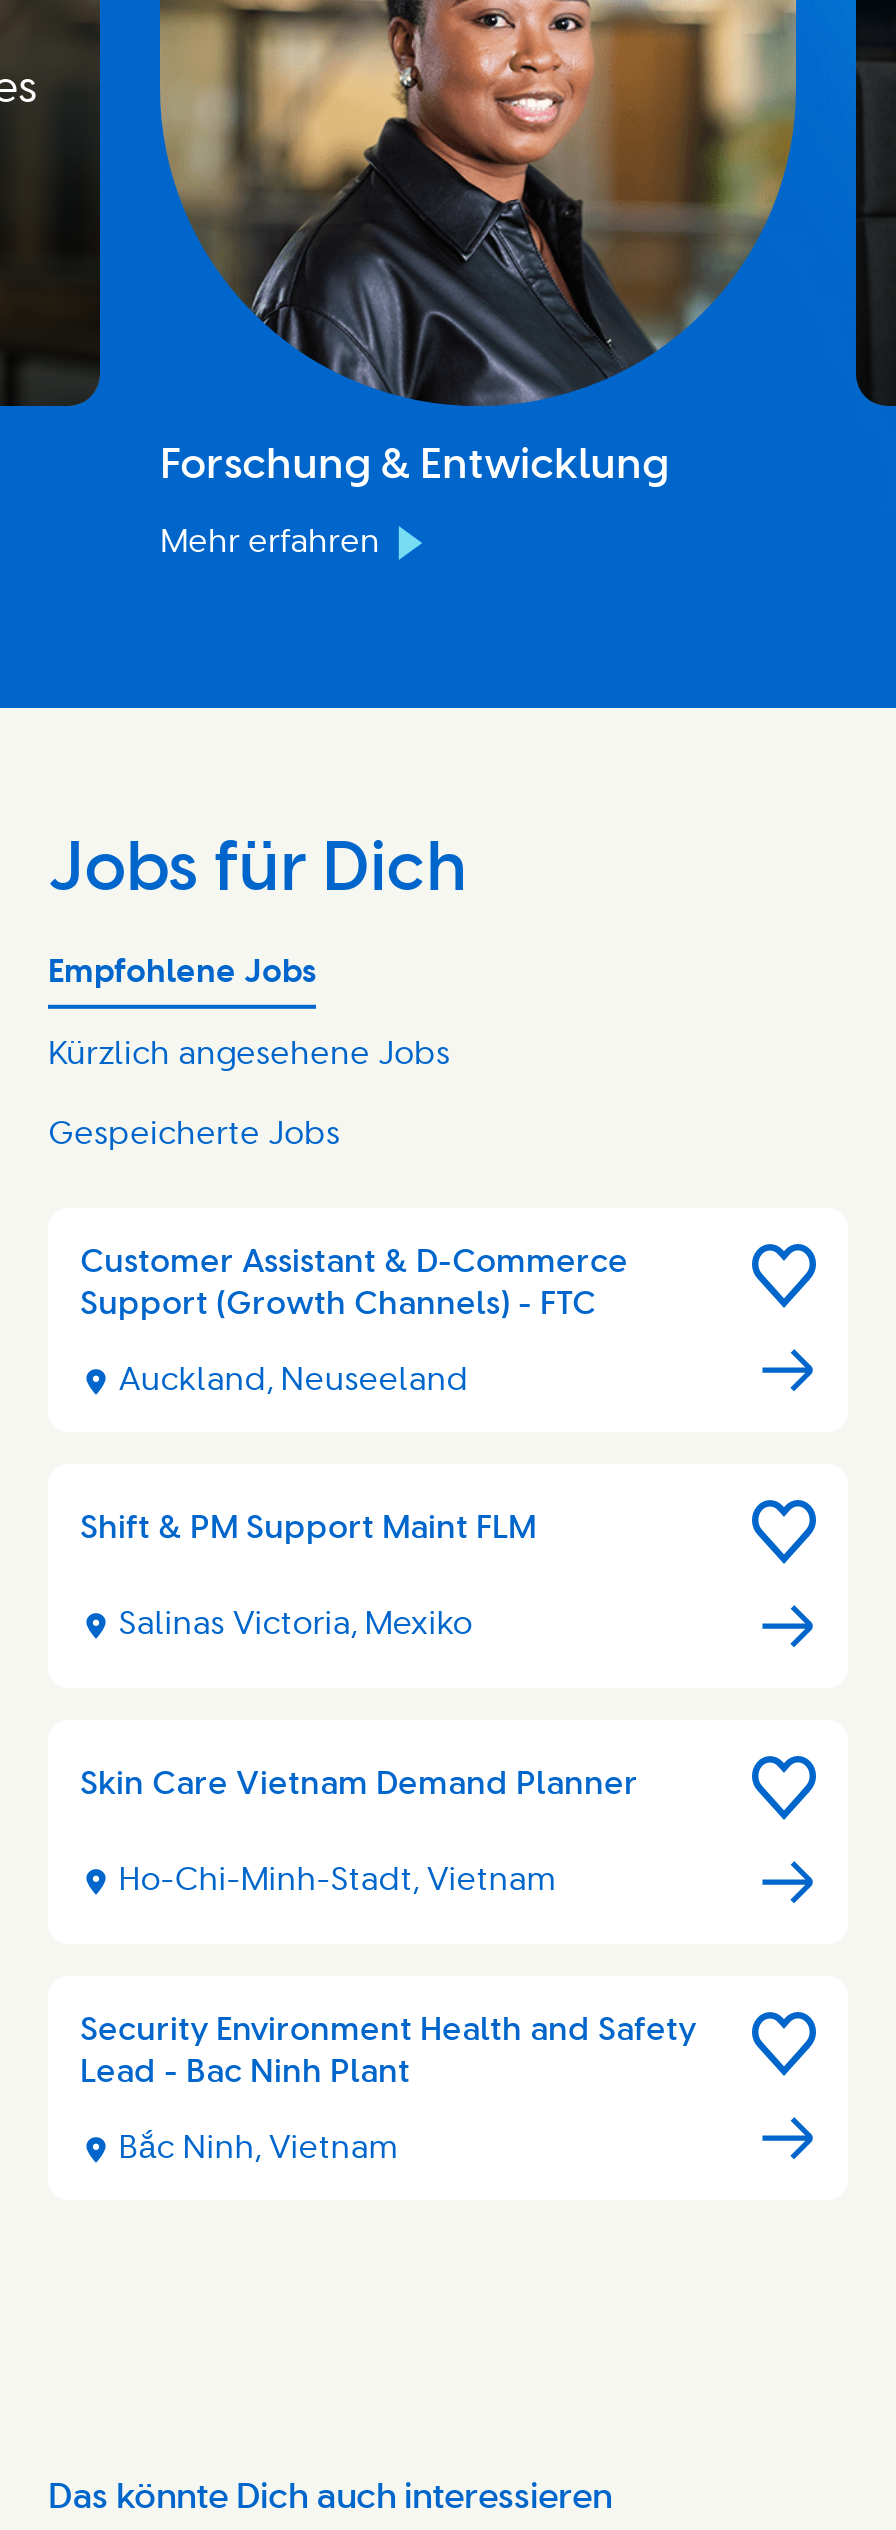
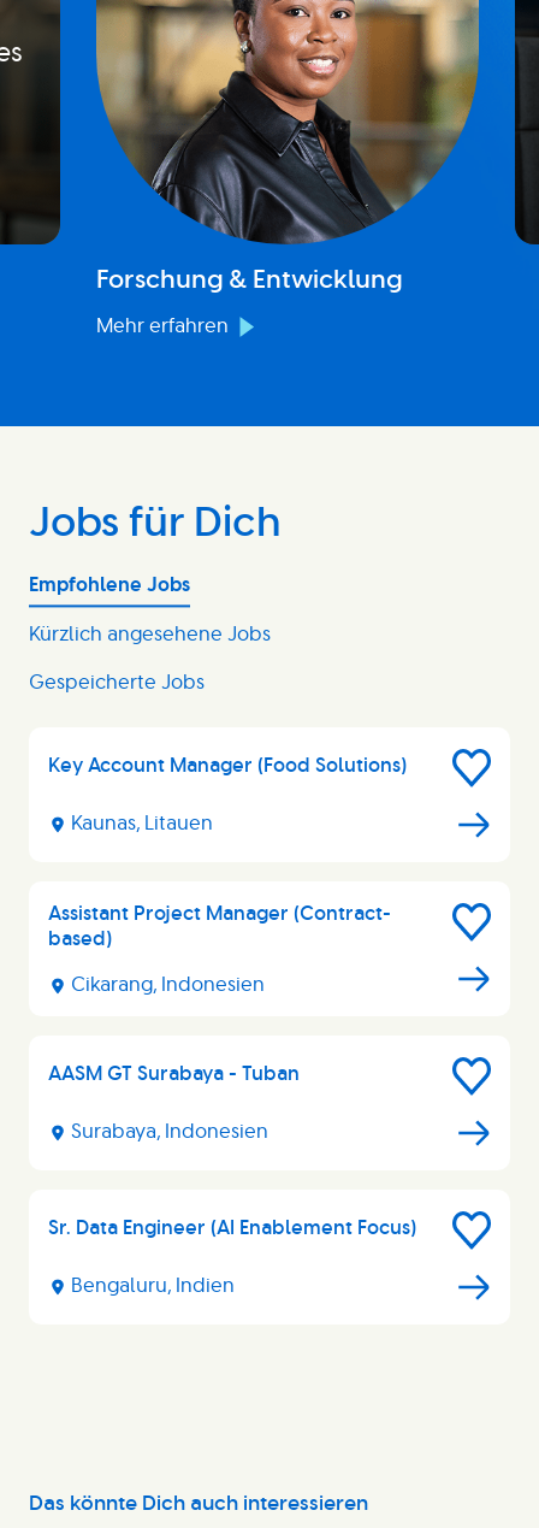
[80,1246,628,1320] Customer Assistant & D-Commerce | Support (Growth Channels) - FTC -> [48,757,407,776] Key Account Manager (Food Solutions)
[118,1363,468,1395] Auckland, Neuseeland -> [71,814,213,834] Kaunas, Litauen
[80,1513,536,1545] Shift & PM Support Maint FLM -> [48,904,391,949] Assistant Project Manager (Contract- | based)
[118,1609,472,1641] Salinas Victoria, Mexiko -> [71,975,265,994] Cikarang, Indonesien
[80,1769,638,1801] Skin Care Vietnam Demand Planner -> [48,1065,300,1084] AASM GT Surabaya - Tuban
[118,1865,556,1897] Ho-Chi-Minh-Stadt, Vietnam -> [71,1123,269,1142] Surabaya, Indonesien
[80,2014,696,2088] Security Environment Health and Safety | Lead - Bac Ninh Plant -> [48,1219,416,1238] Sr. Data Engineer (AI Enablement Focus)
[118,2131,398,2163] Bắc Ninh, Vietnam -> [71,1277,235,1296] Bengaluru, Indien

